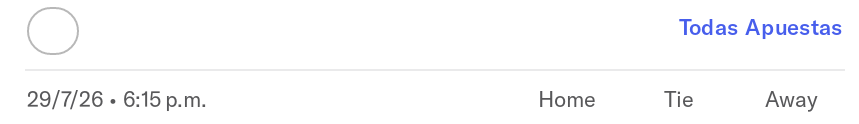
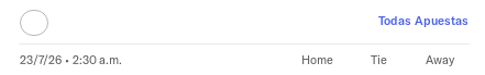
[27,85,207,113] 29/7/26 • 6:15 p.m. -> [20,52,122,67] 23/7/26 • 2:30 a.m.

